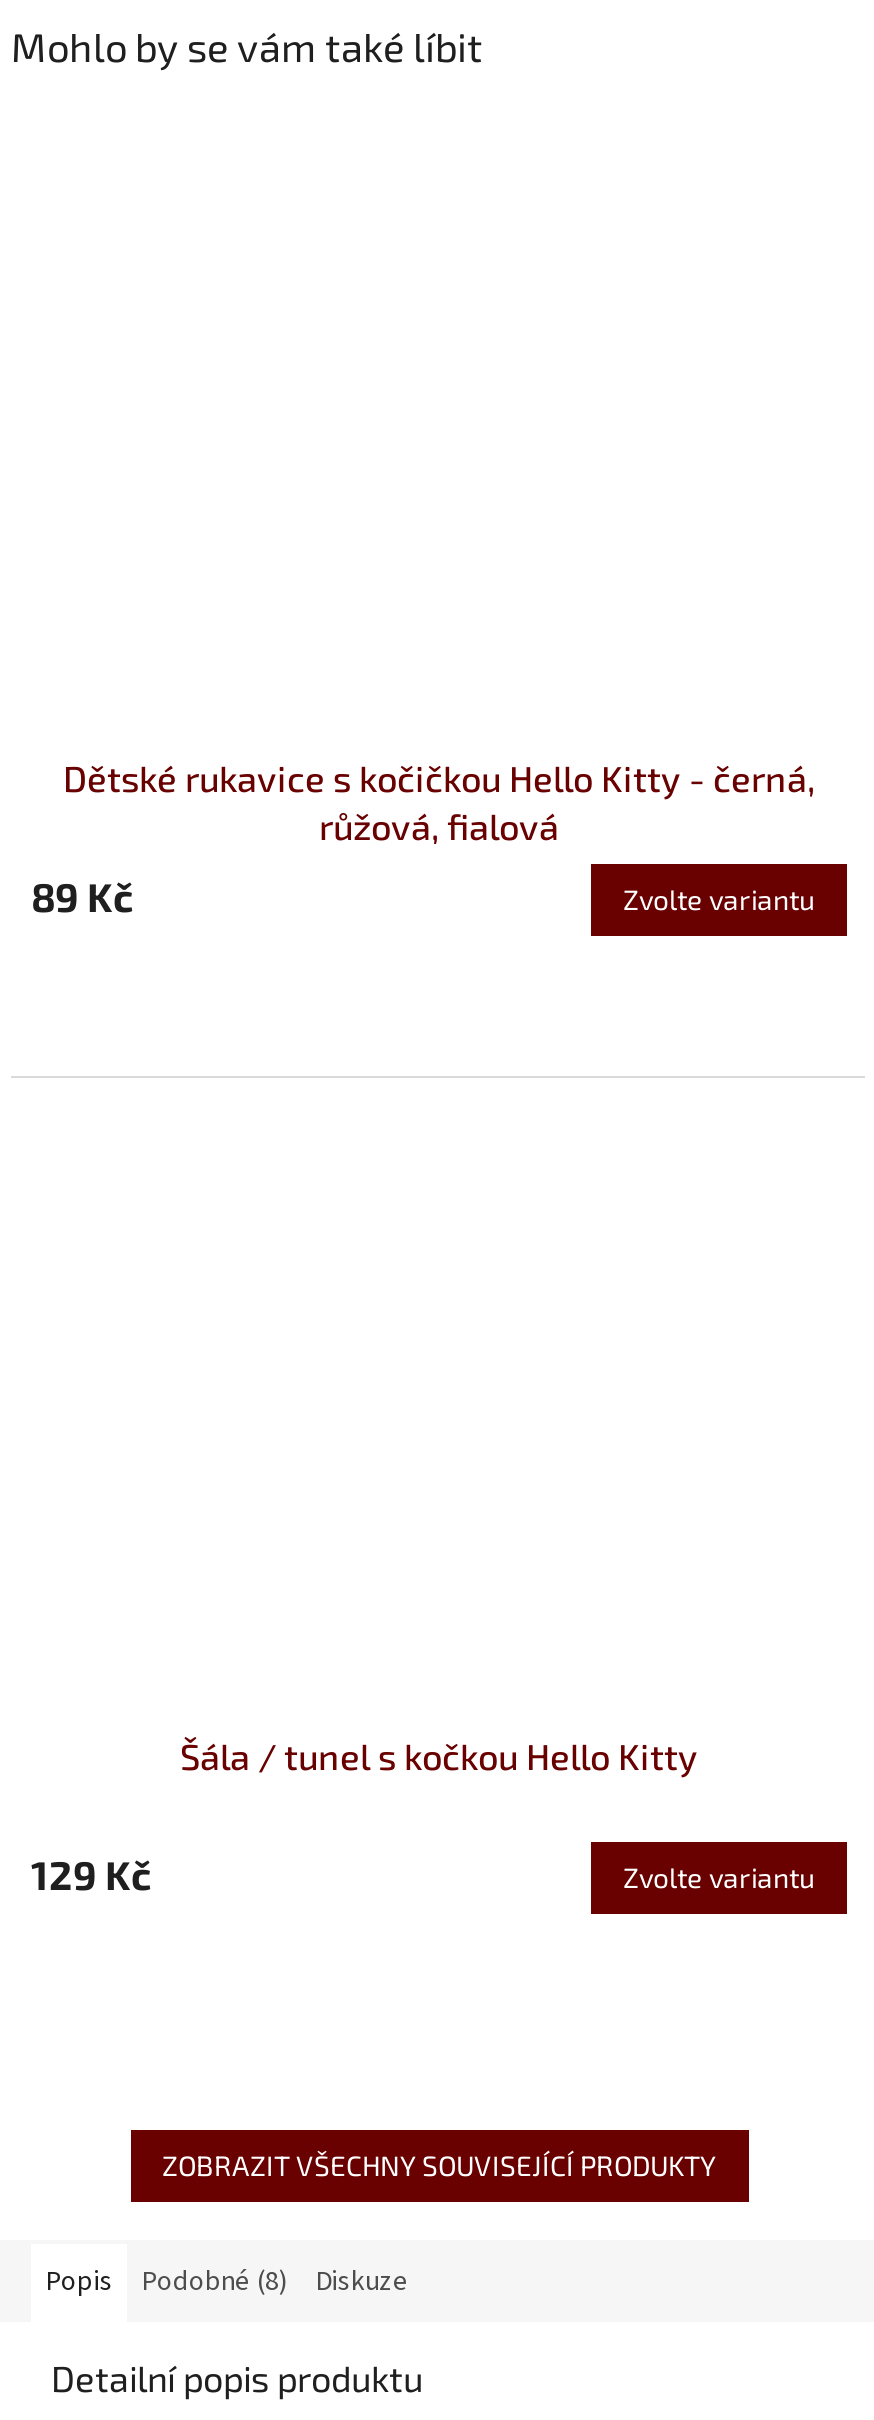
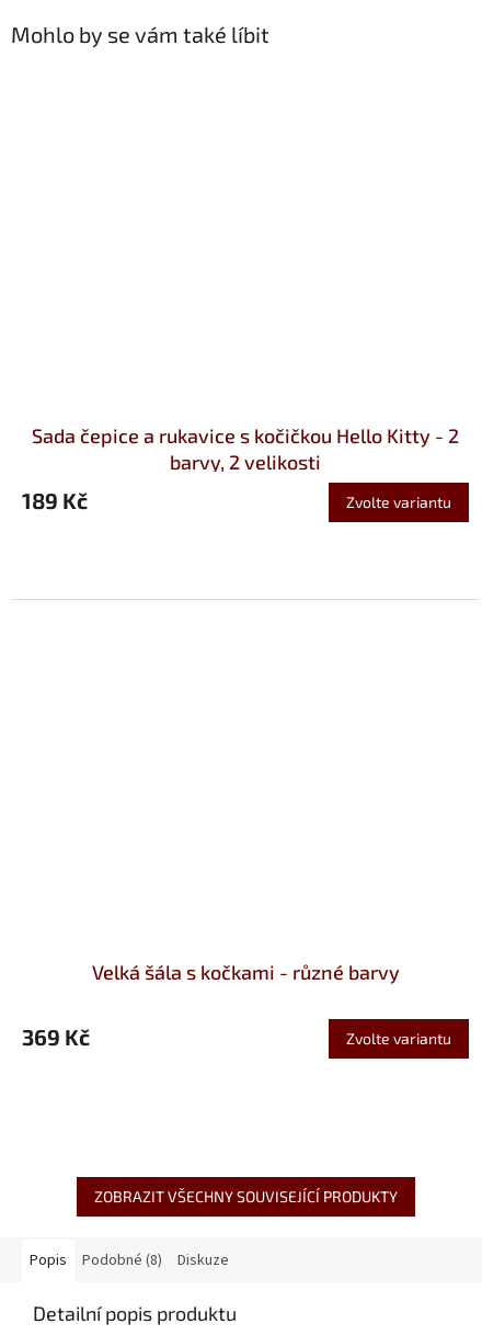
[63,756,815,848] Dětské rukavice s kočičkou Hello Kitty - černá, | růžová, fialová -> [32,423,459,474] Sada čepice a rukavice s kočičkou Hello Kitty - 2 | barvy, 2 velikosti
[31,872,133,920] 89 Kč -> [22,487,88,513] 189 Kč
[180,1733,698,1777] Šála / tunel s kočkou Hello Kitty -> [91,959,399,984] Velká šála s kočkami - různé barvy
[31,1849,151,1897] 129 Kč -> [22,1023,90,1049] 369 Kč

